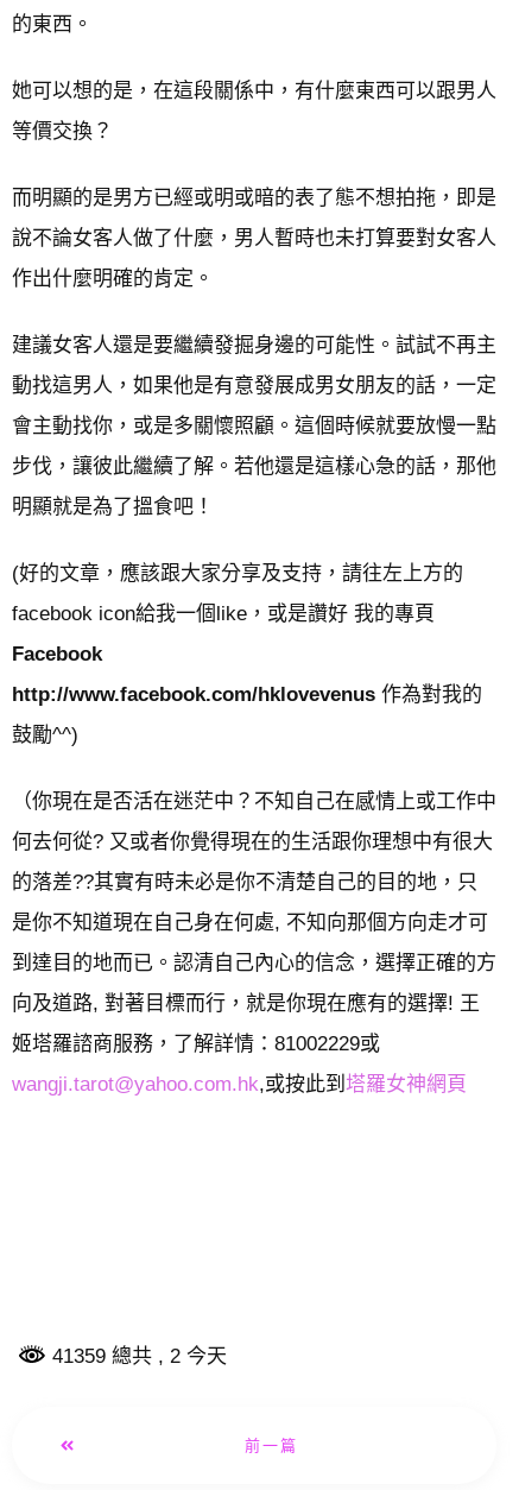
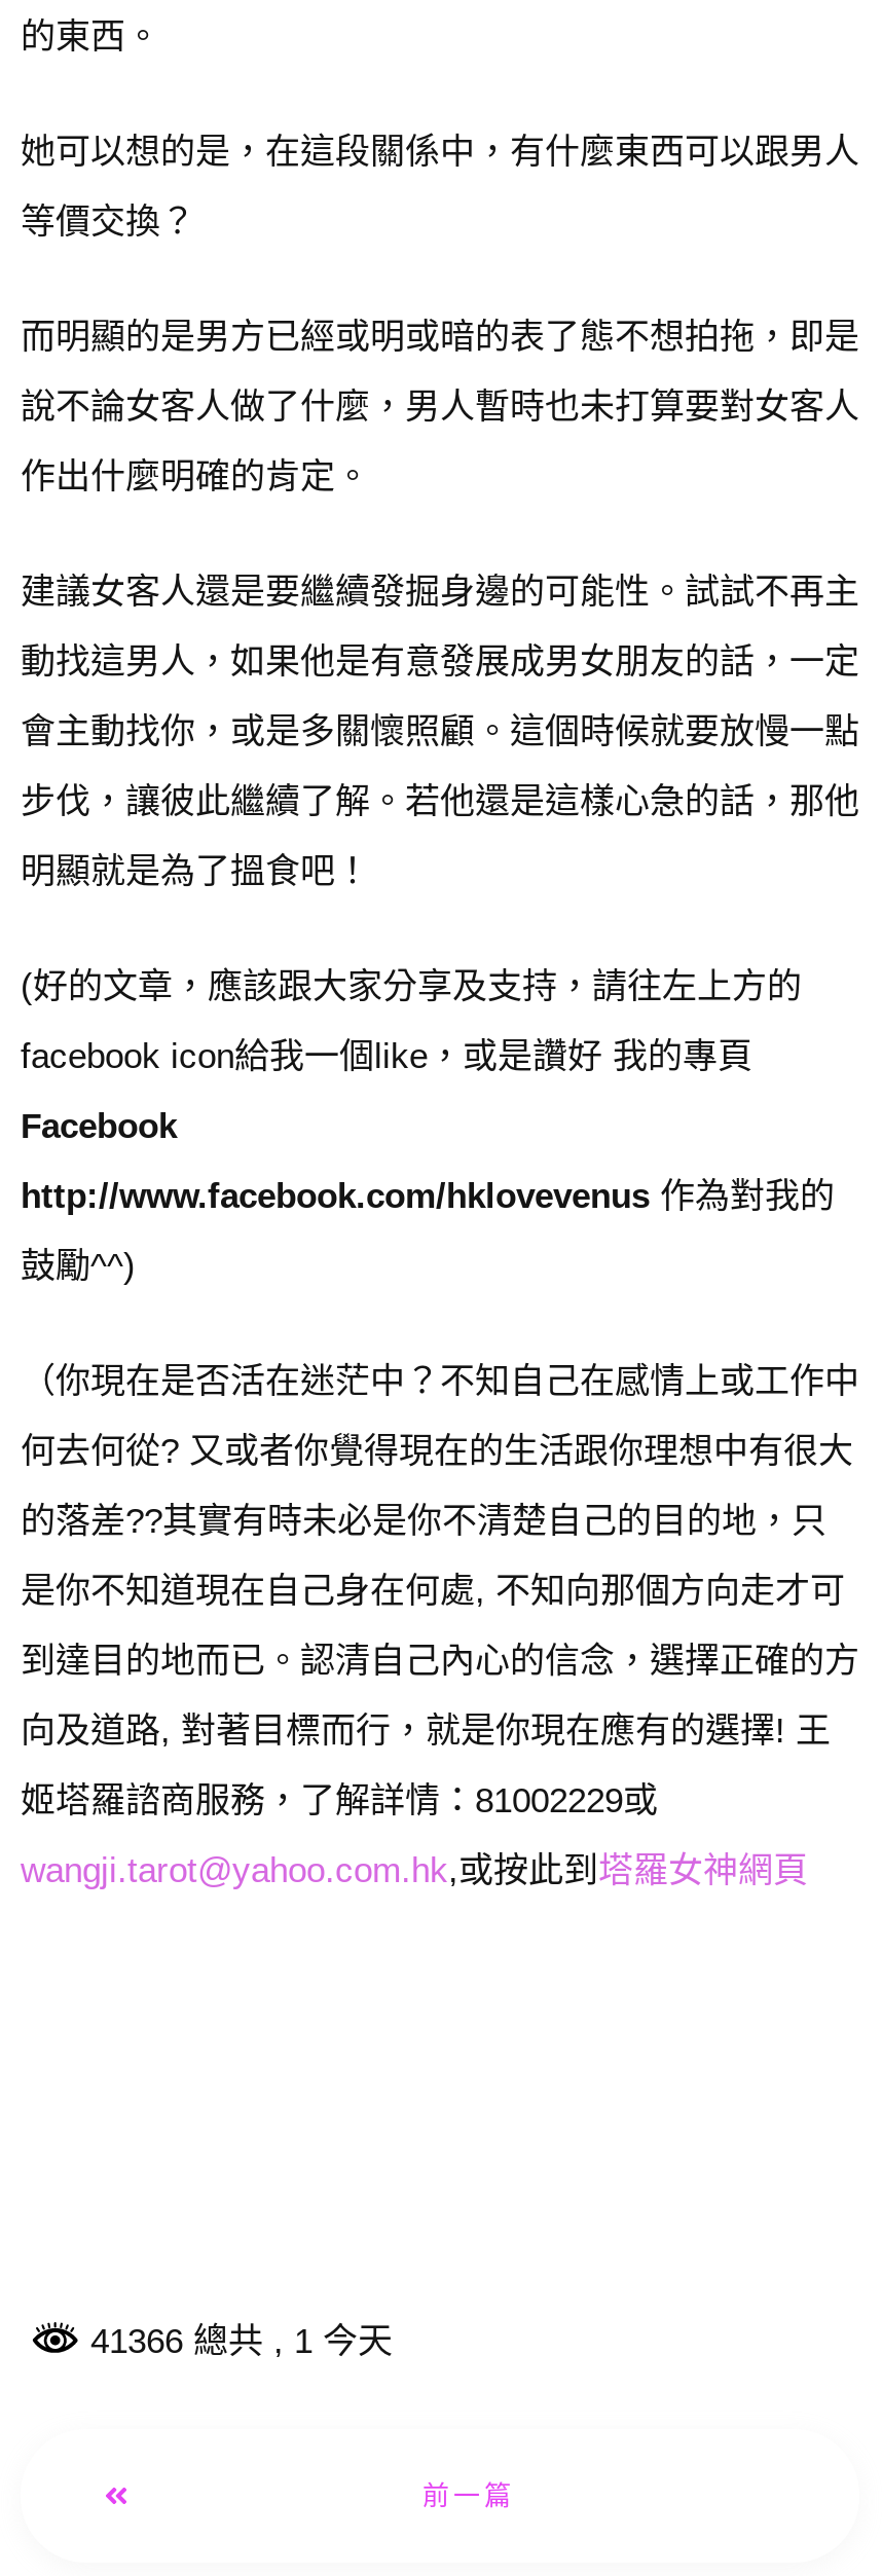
[46,1345,227,1367] 41359 總共, 2 今天 -> [80,2322,393,2361] 41366 總共, 1 今天

